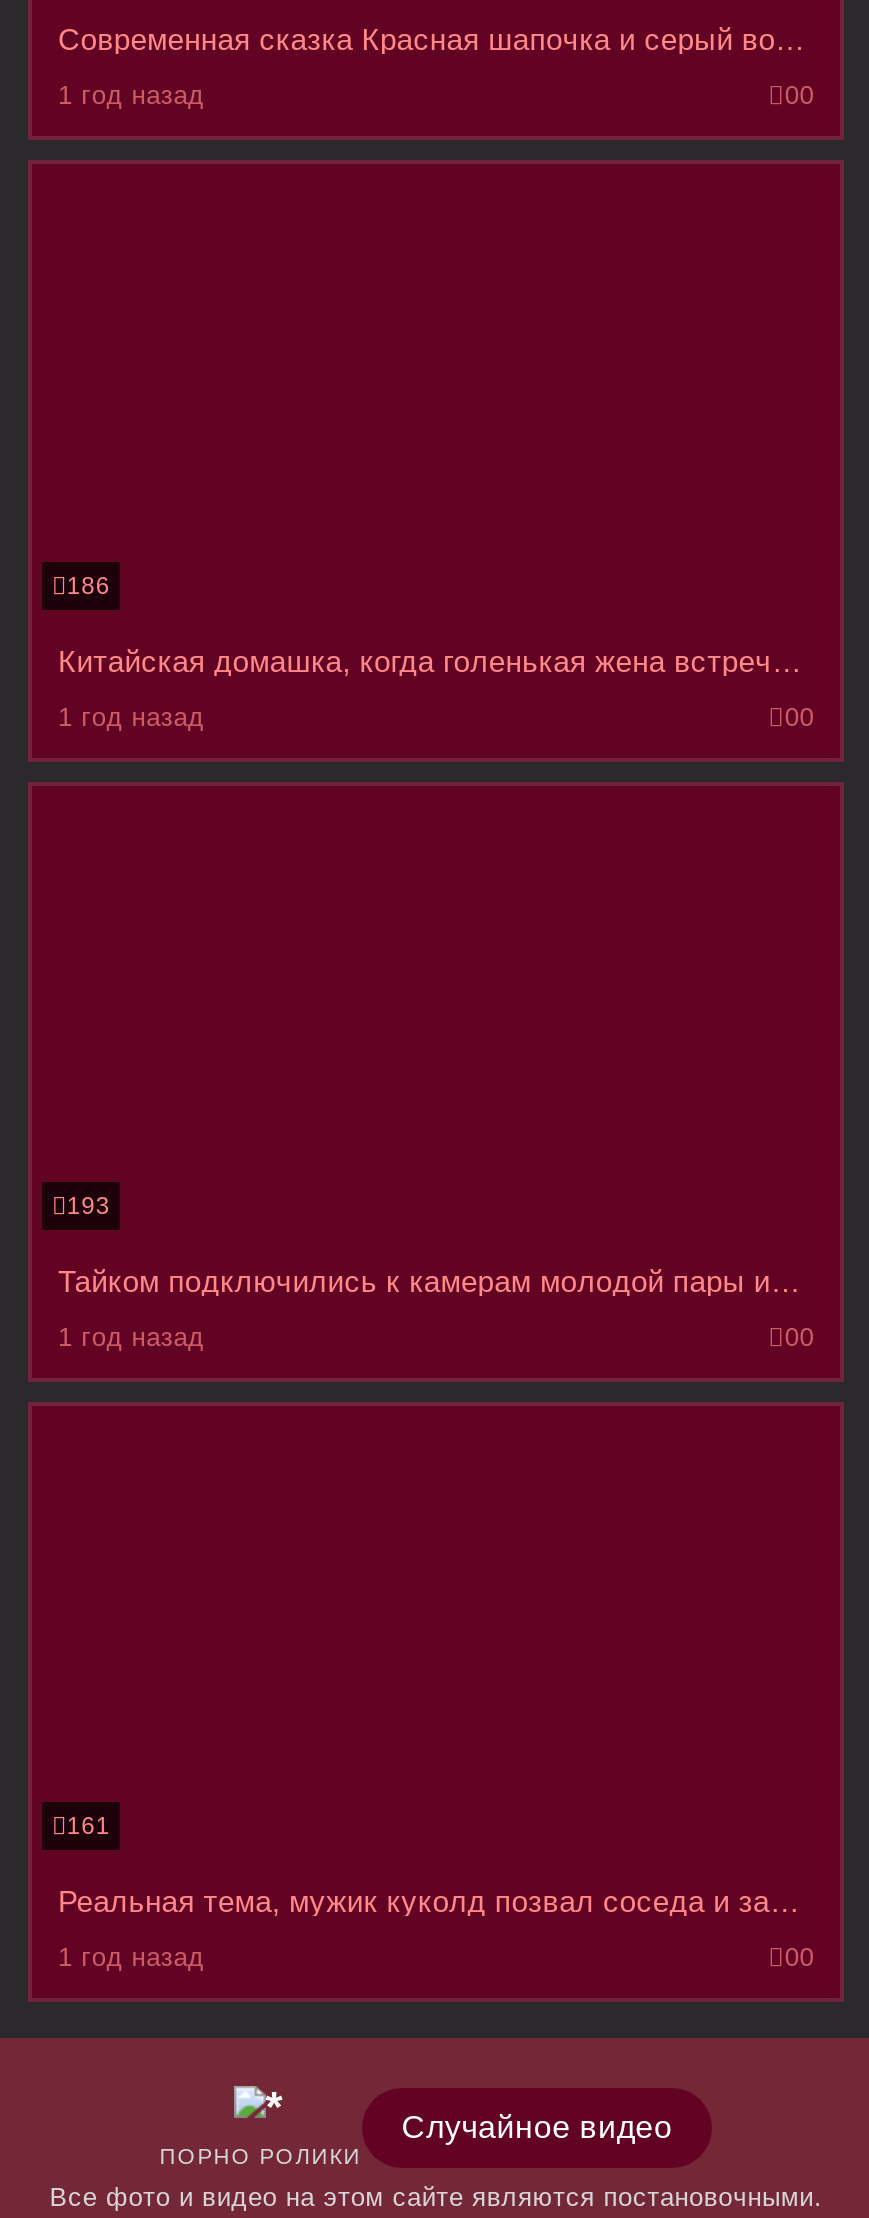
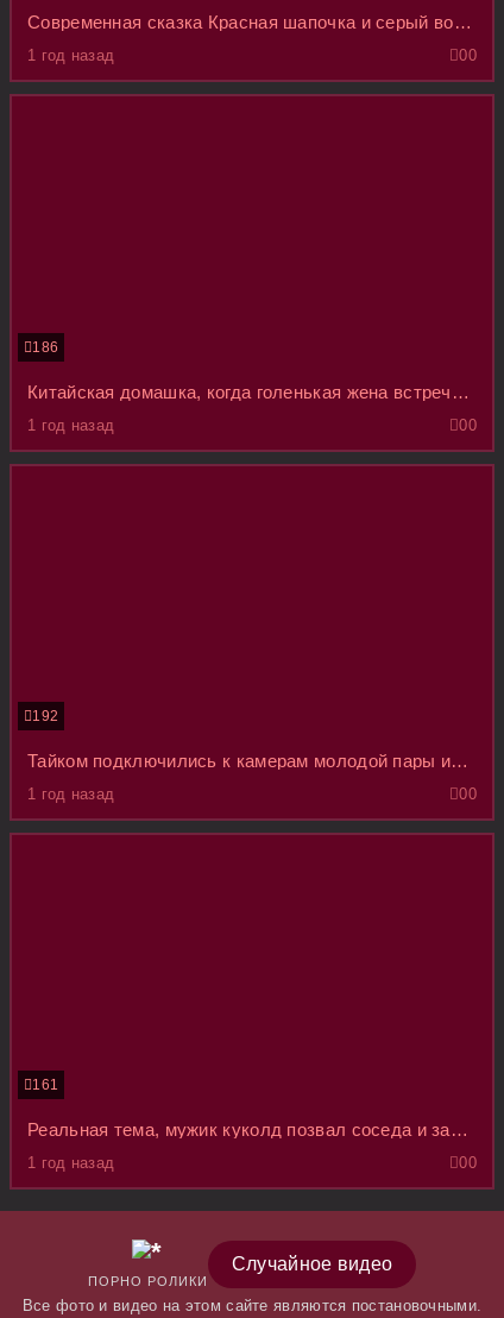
[67,1191,110,1219] 193 -> [32,707,58,724] 192

